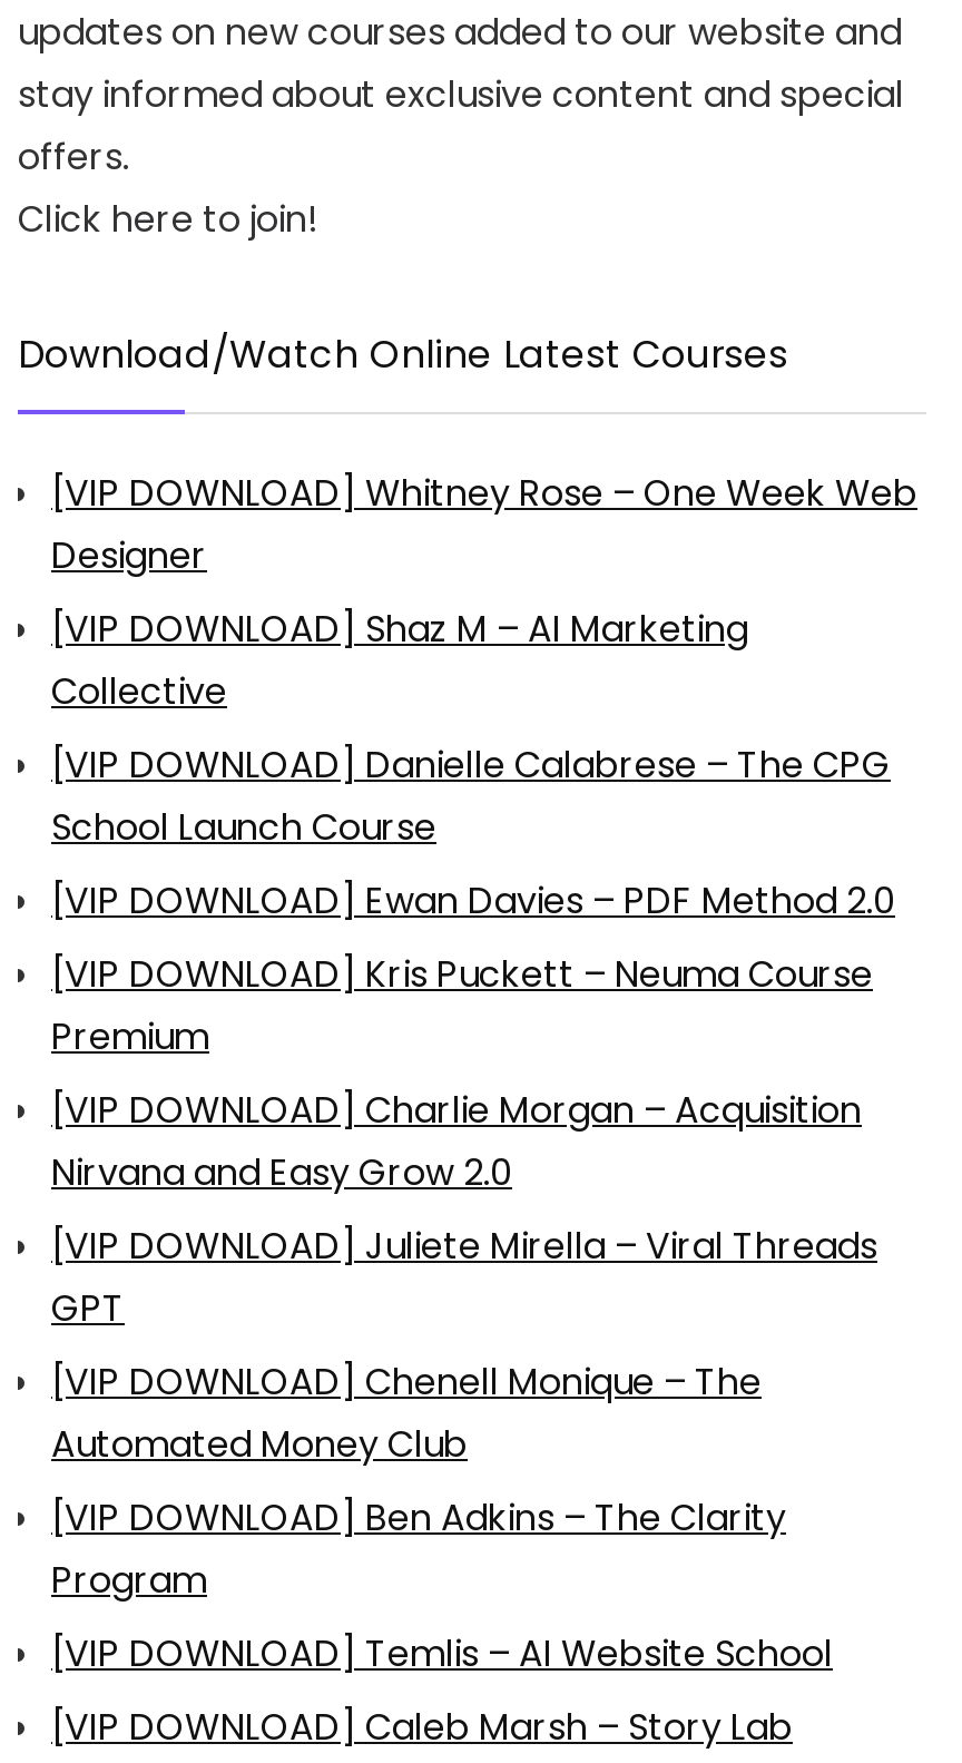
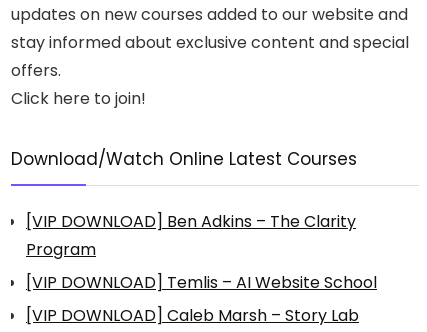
[51,468,917,1471] [VIP DOWNLOAD] Whitney Rose – One Week Web | Designer | [VIP DOWNLOAD] Shaz M – AI Marketing | Collective | [VIP DOWNLOAD] Danielle Calabrese – The CPG | School Launch Course | [VIP DOWNLOAD] Ewan Davies – PDF Method 2.0 | [VIP DOWNLOAD] Kris Puckett – Neuma Course | Premium | [VIP DOWNLOAD] Charlie Morgan – Acquisition | Nirvana and Easy Grow 2.0 | [VIP DOWNLOAD] Juliete Mirella – Viral Threads | GPT | [VIP DOWNLOAD] Chenell Monique – The | Automated Money Club -> none

